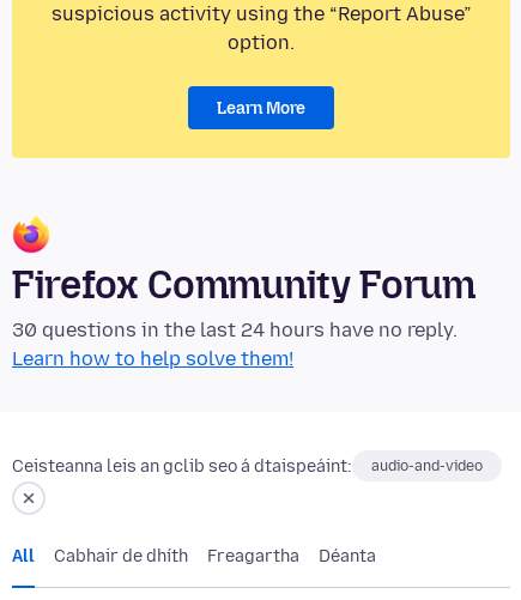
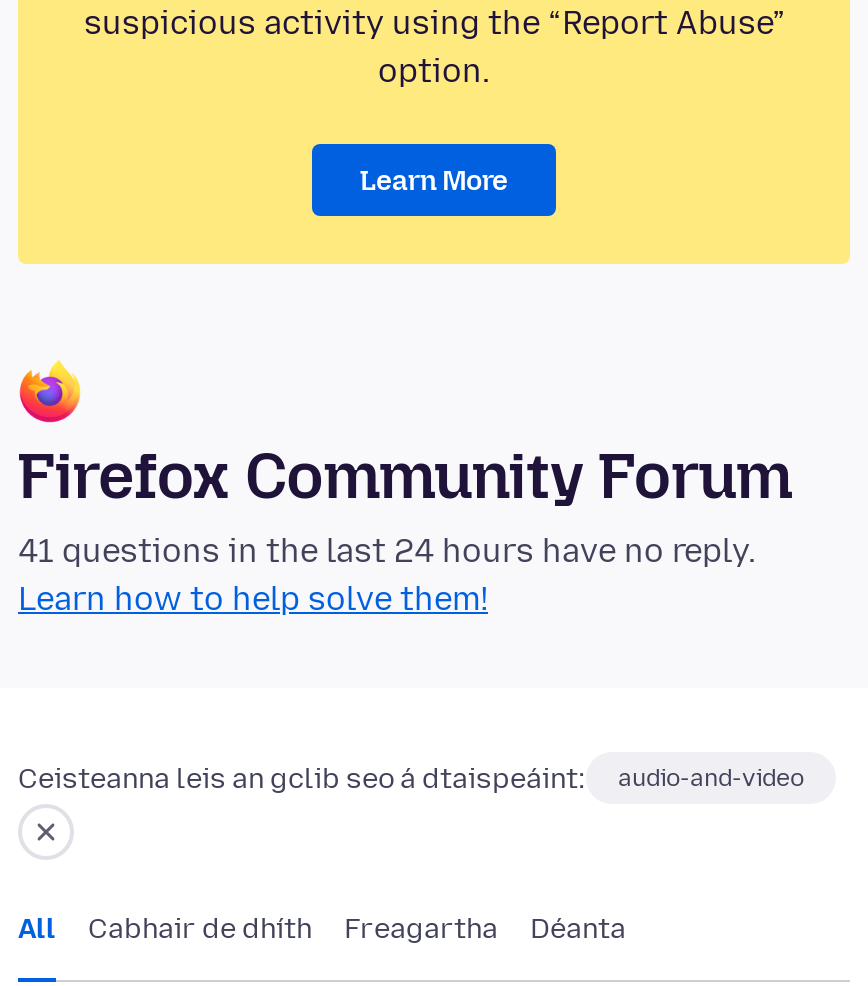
[12,319,458,342] 30 questions in the last 24 hours have no reply. -> [18,533,756,571] 41 questions in the last 24 hours have no reply.

